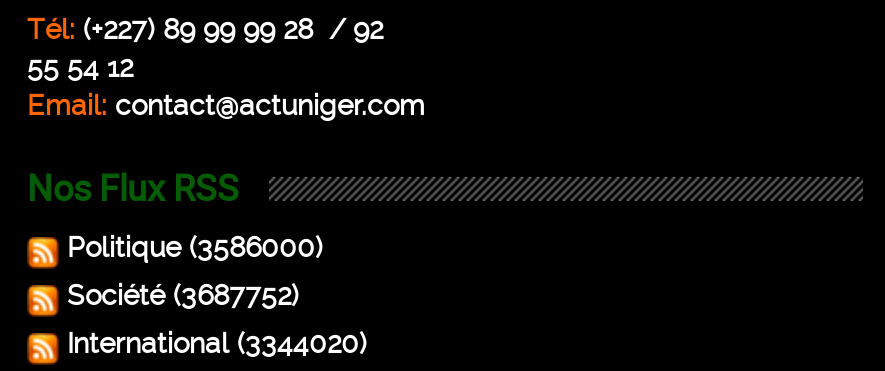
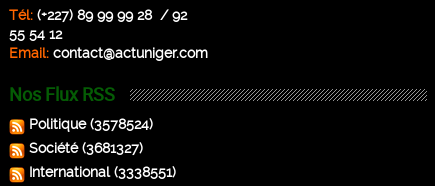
[59,231,323,263] Politique (3586000) -> [25,116,153,132] Politique (3578524)
[59,279,299,311] Société (3687752) -> [25,140,143,156] Société (3681327)
[59,327,367,359] International (3344020) -> [25,164,176,180] International (3338551)

